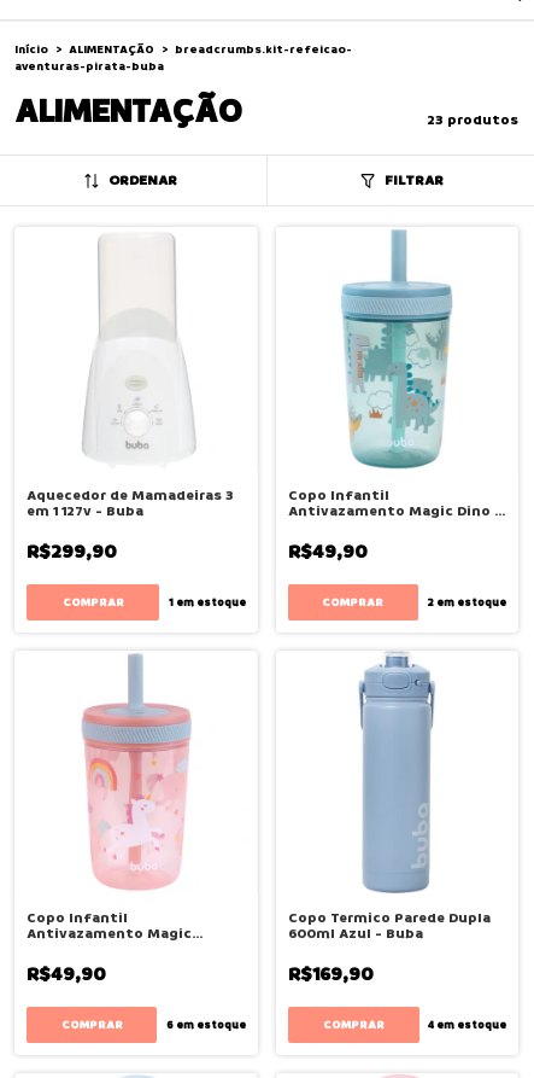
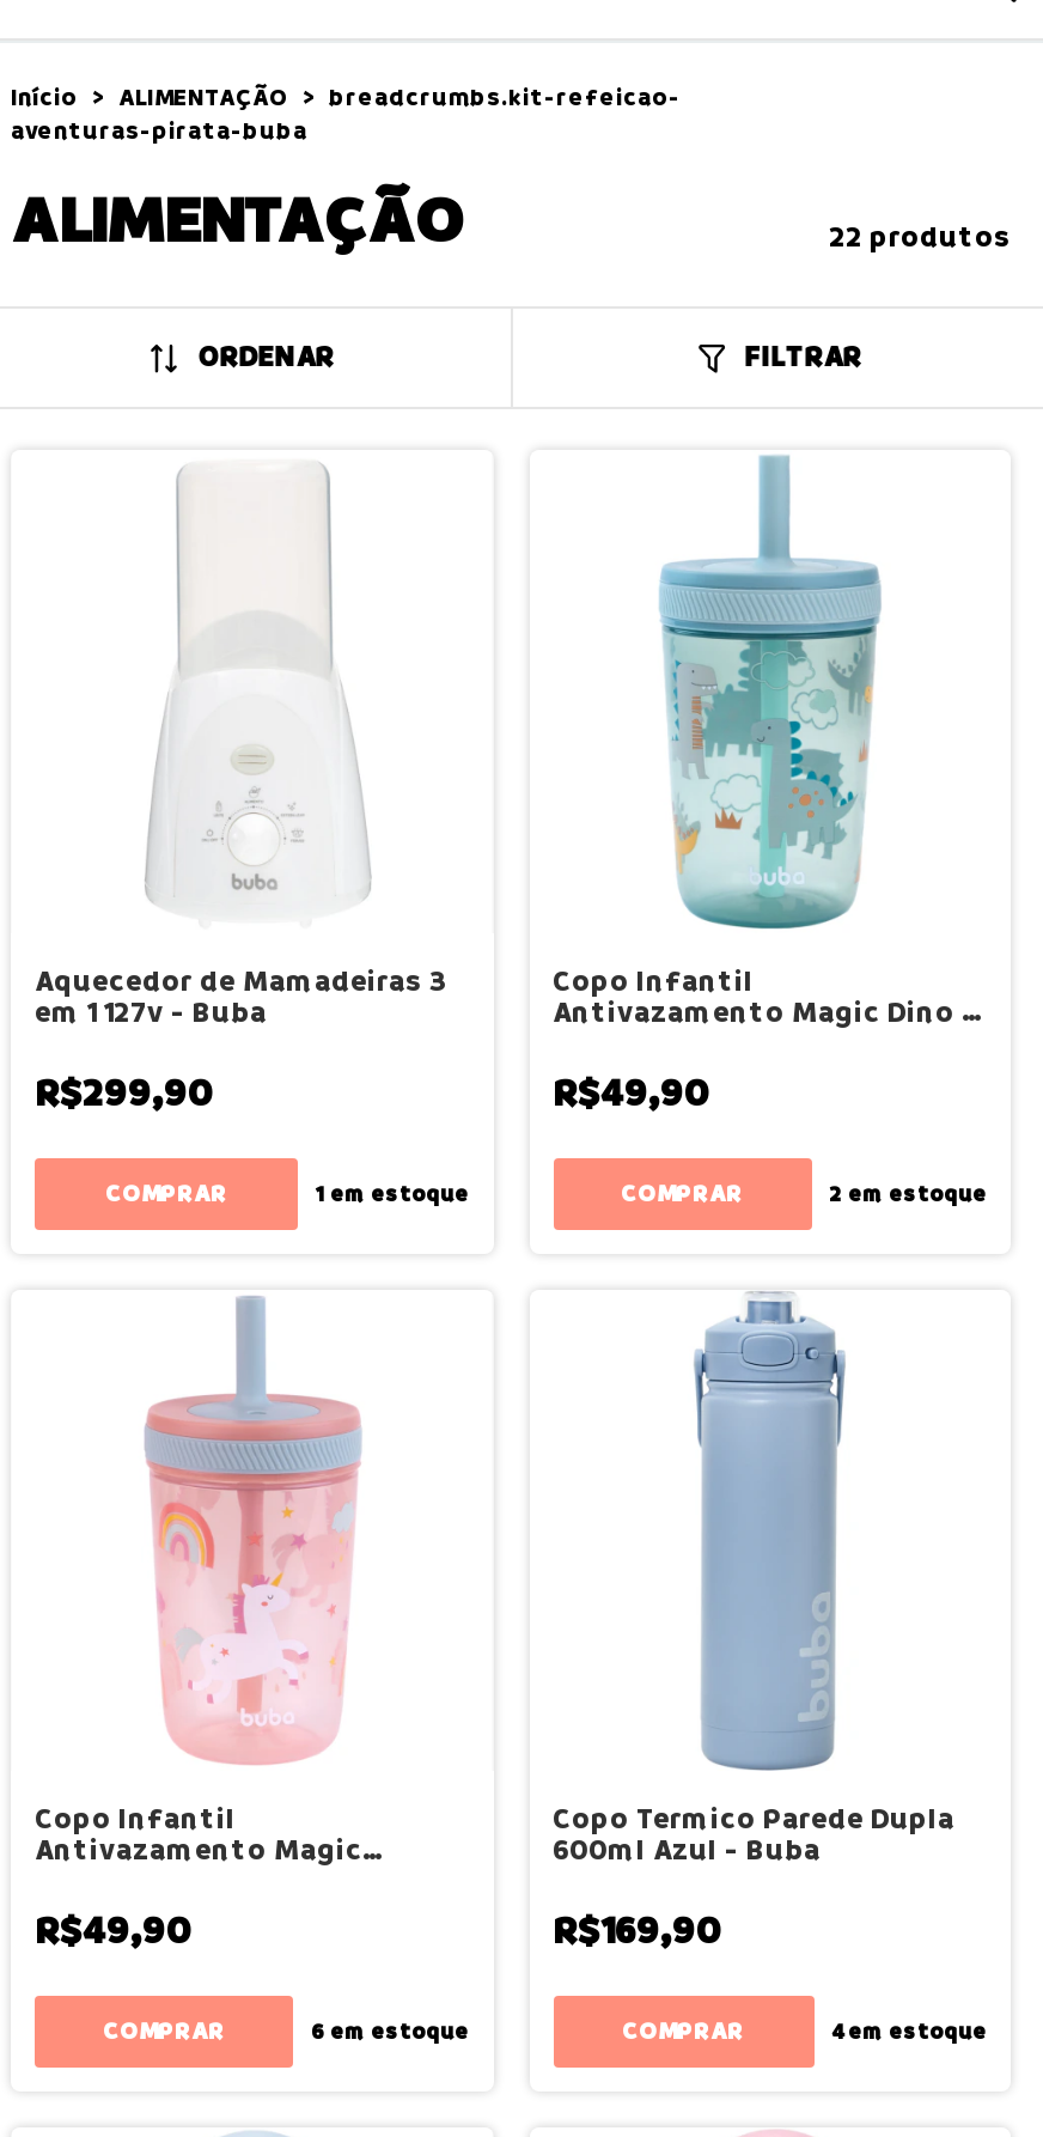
[427,110,518,130] 23 produtos -> [829,218,1011,258] 22 produtos

